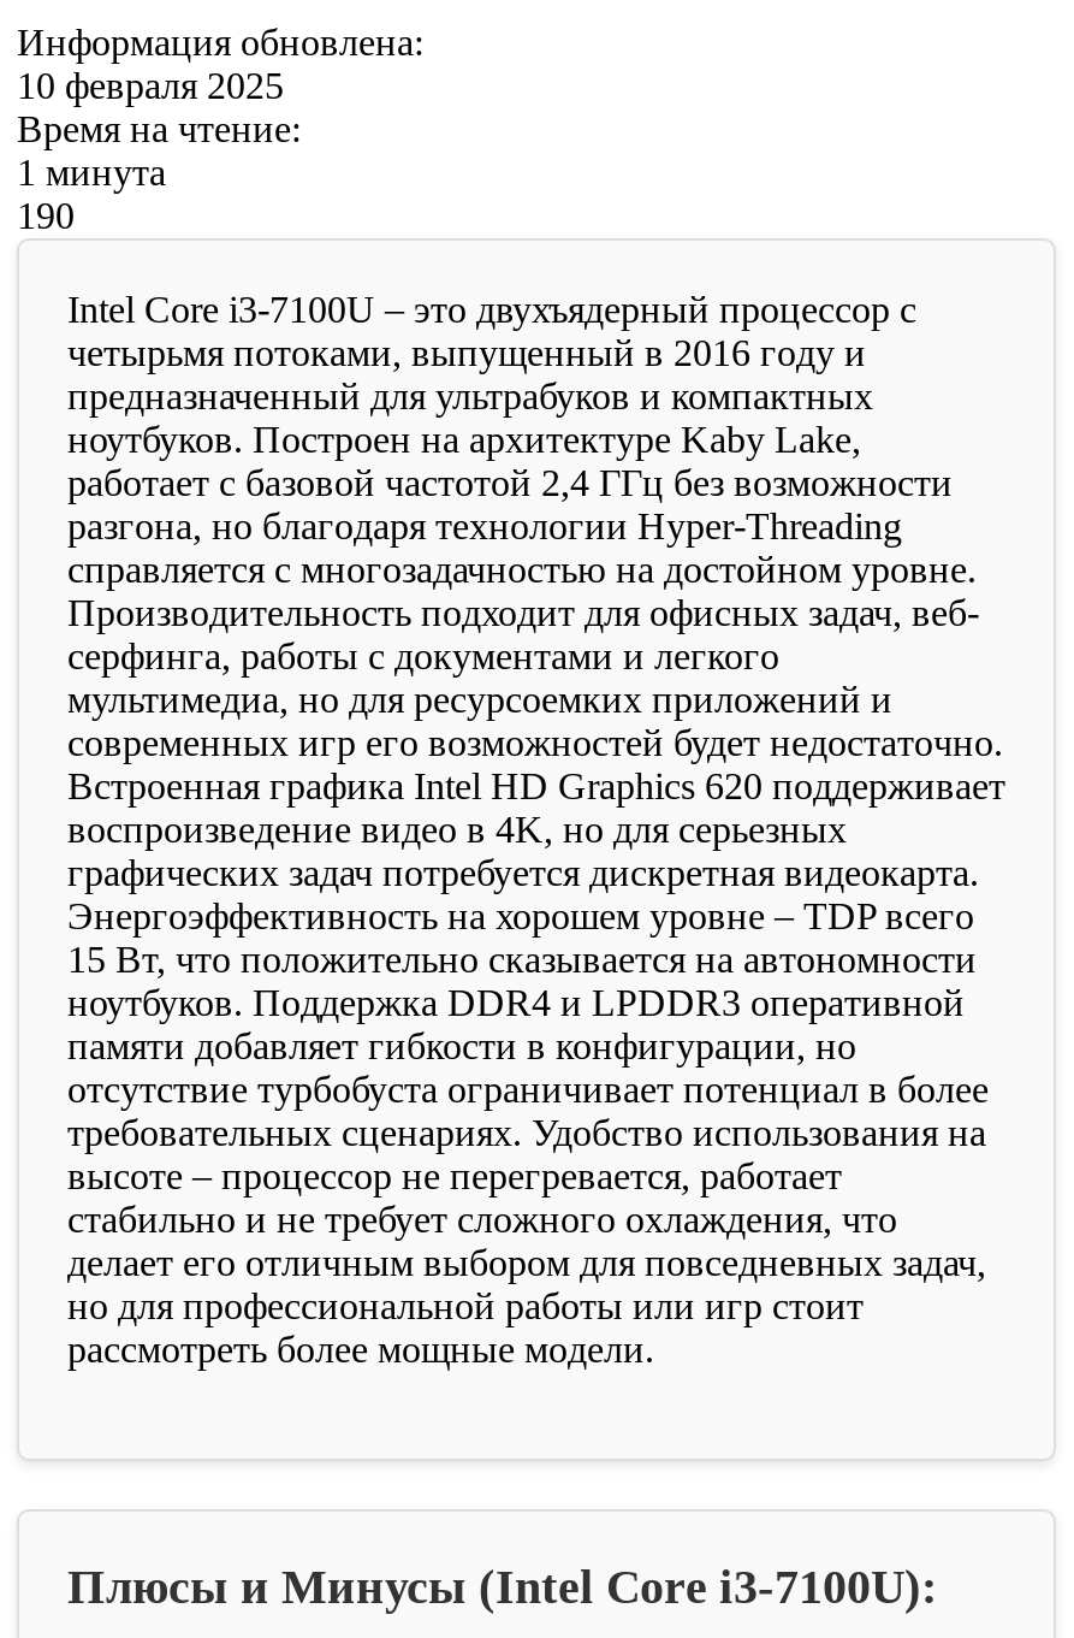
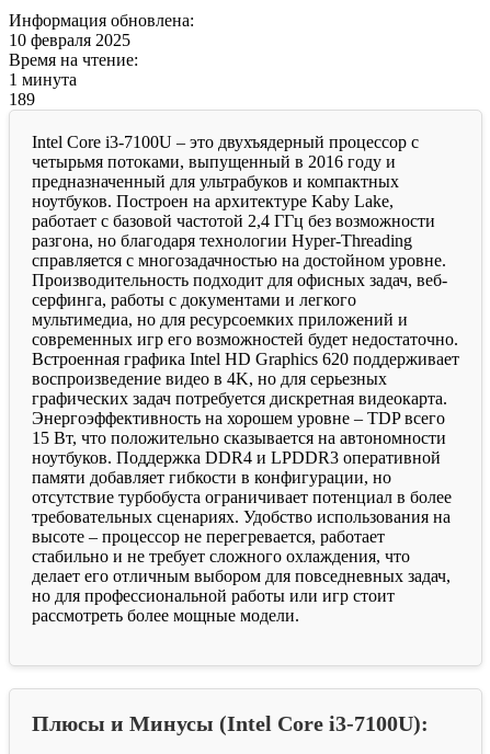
[17,194,75,235] 190 -> [9,90,35,108] 189

